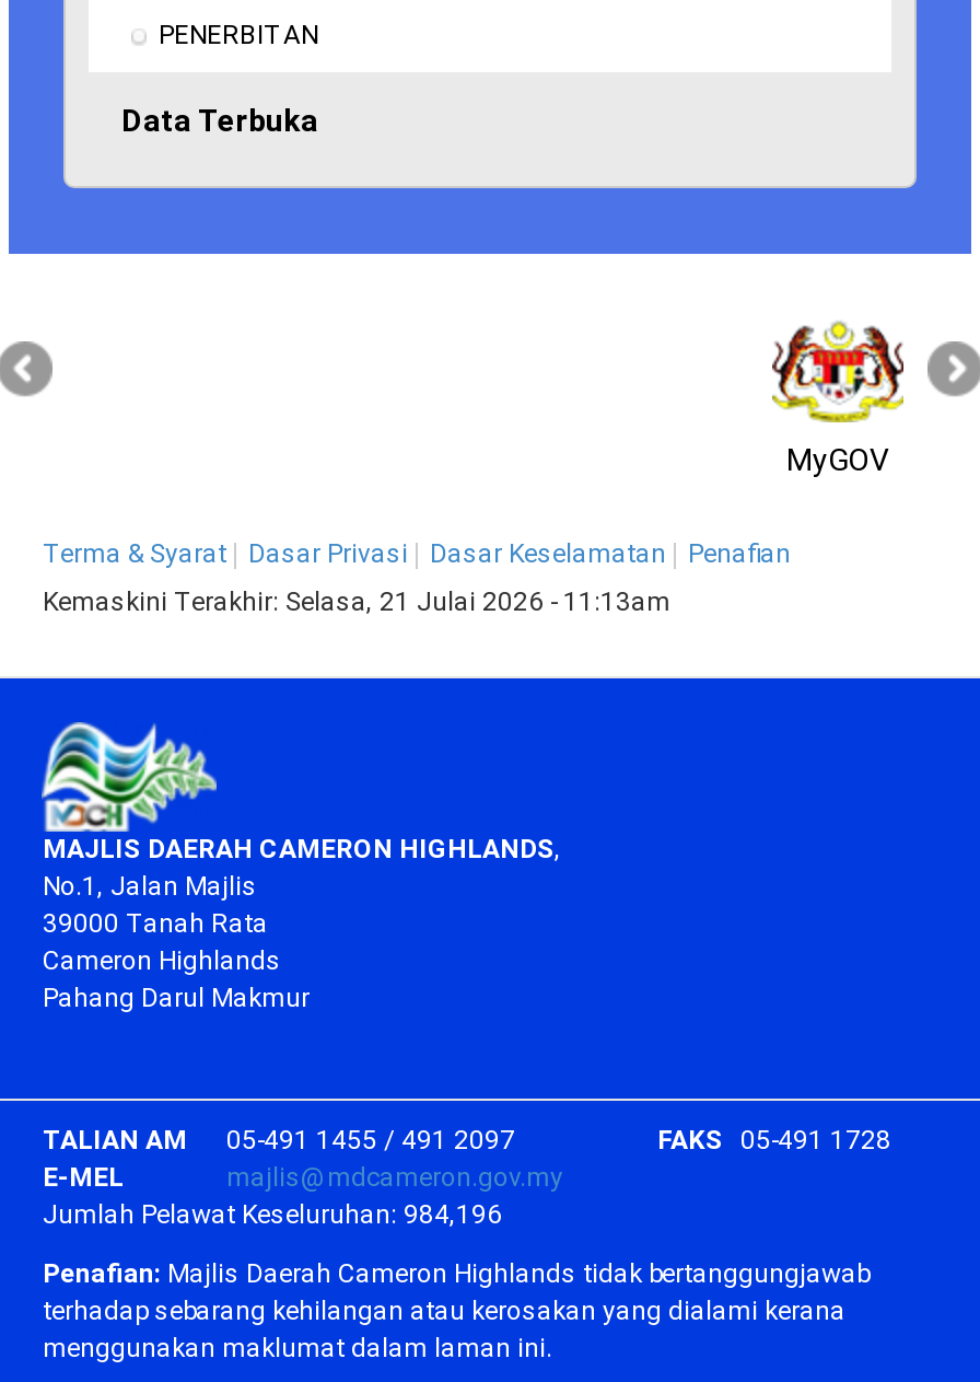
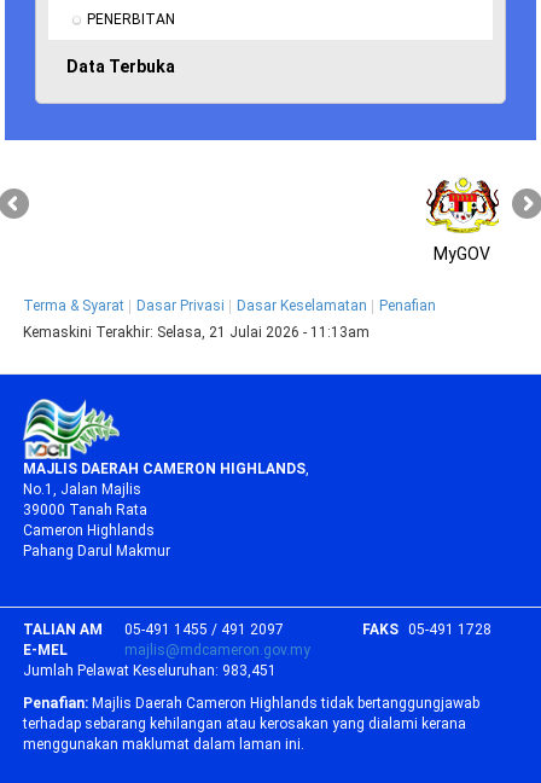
[43,1199,502,1230] Jumlah Pelawat Keseluruhan: 984,196 -> [24,662,277,679] Jumlah Pelawat Keseluruhan: 983,451

